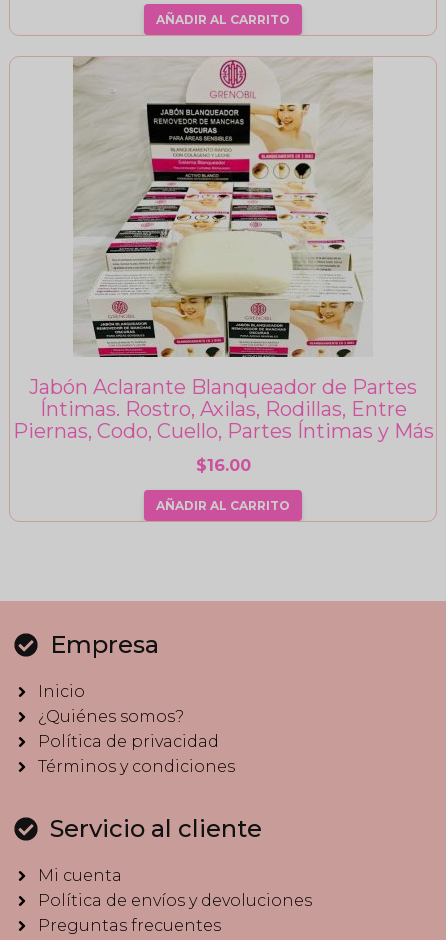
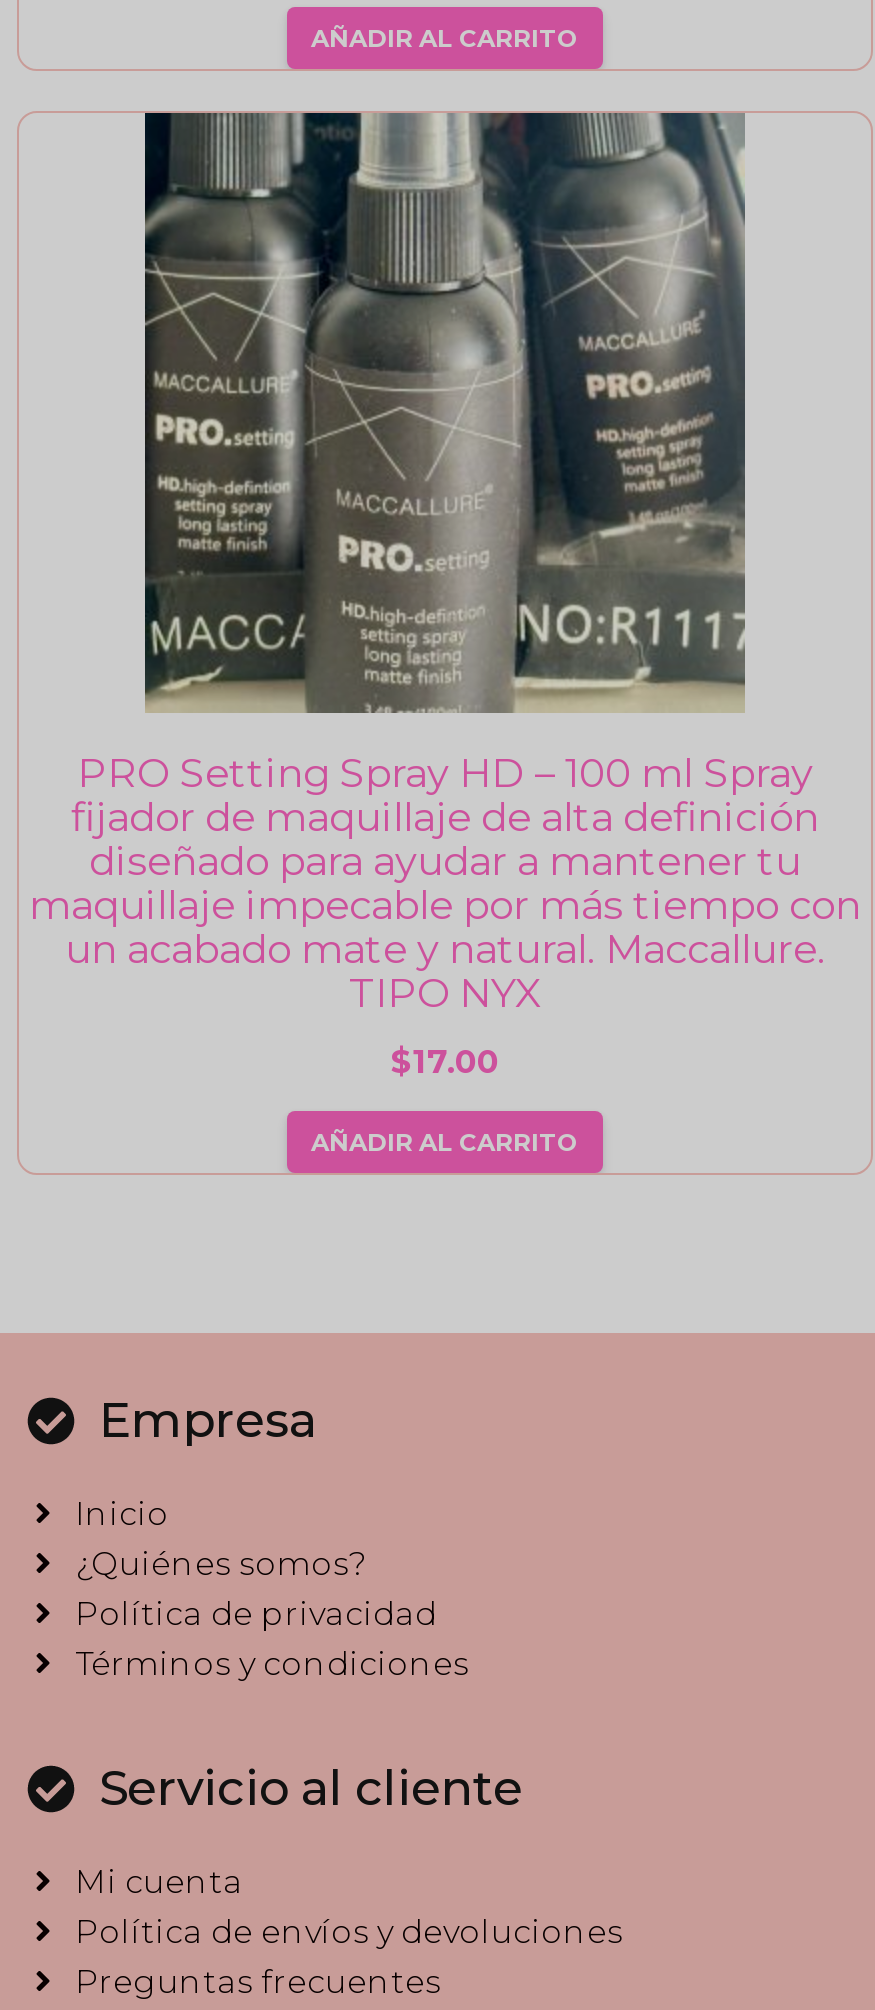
[73,57,373,302] [image] -> [143,110,747,714] [image]
[12,375,433,443] Jabón Aclarante Blanqueador de Partes | Íntimas. Rostro, Axilas, Rodillas, Entre | Piernas, Codo, Cuello, Partes Íntimas y Más -> [29,748,861,1016] PRO Setting Spray HD – 100 ml Spray | fijador de maquillaje de alta definición | diseñado para ayudar a mantener tu | maquillaje impecable por más tiempo con | un acabado mate y natural. Maccallure. | TIPO NYX
[195,455,250,475] $16.00 -> [391,1040,499,1080] $17.00

